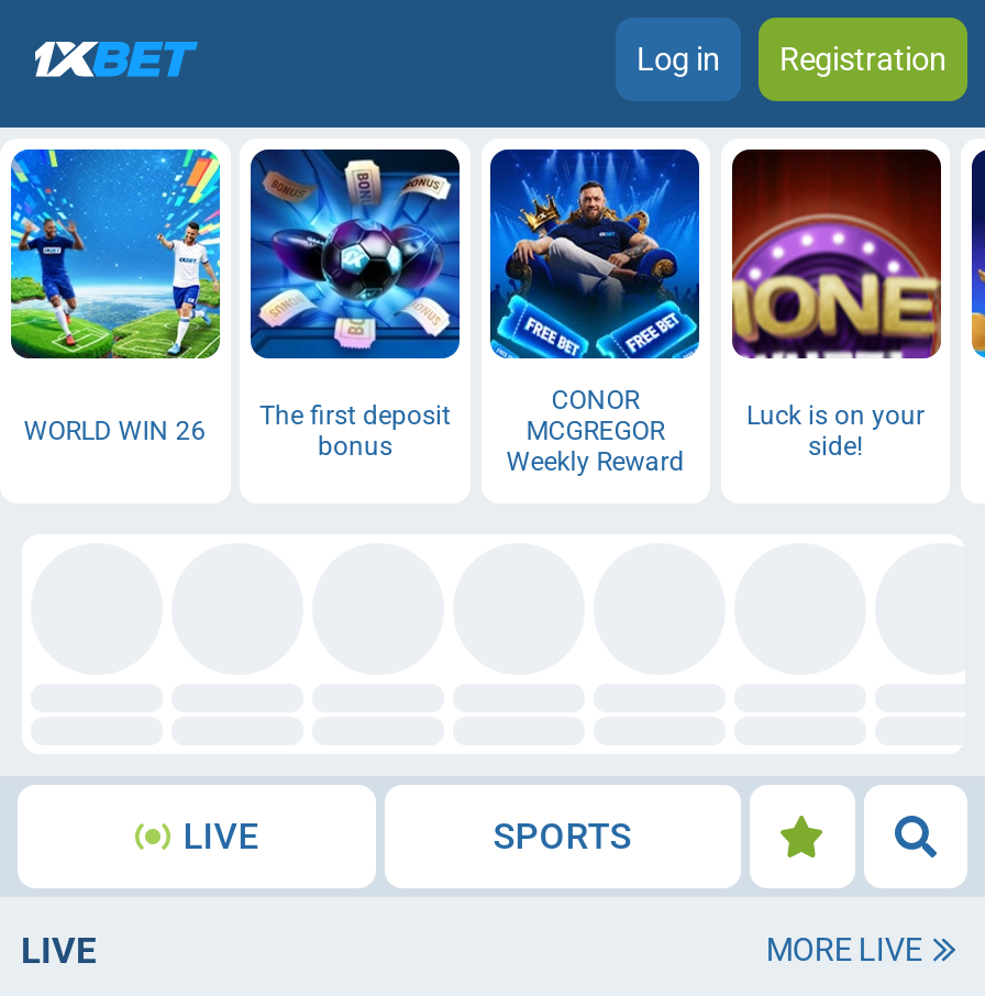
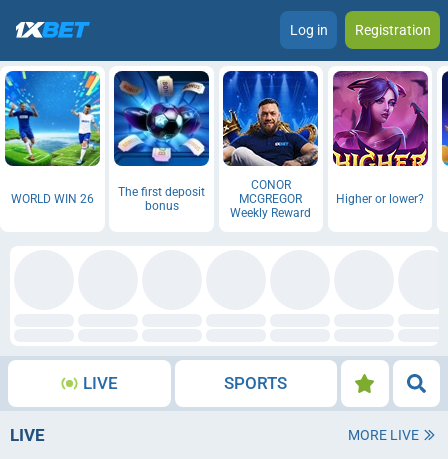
[488,150,701,361] [image] -> [222,70,319,167] [image]
[730,147,943,461] [image] | Luck is on your | side! -> [332,70,429,206] [image] | Higher or lower?

